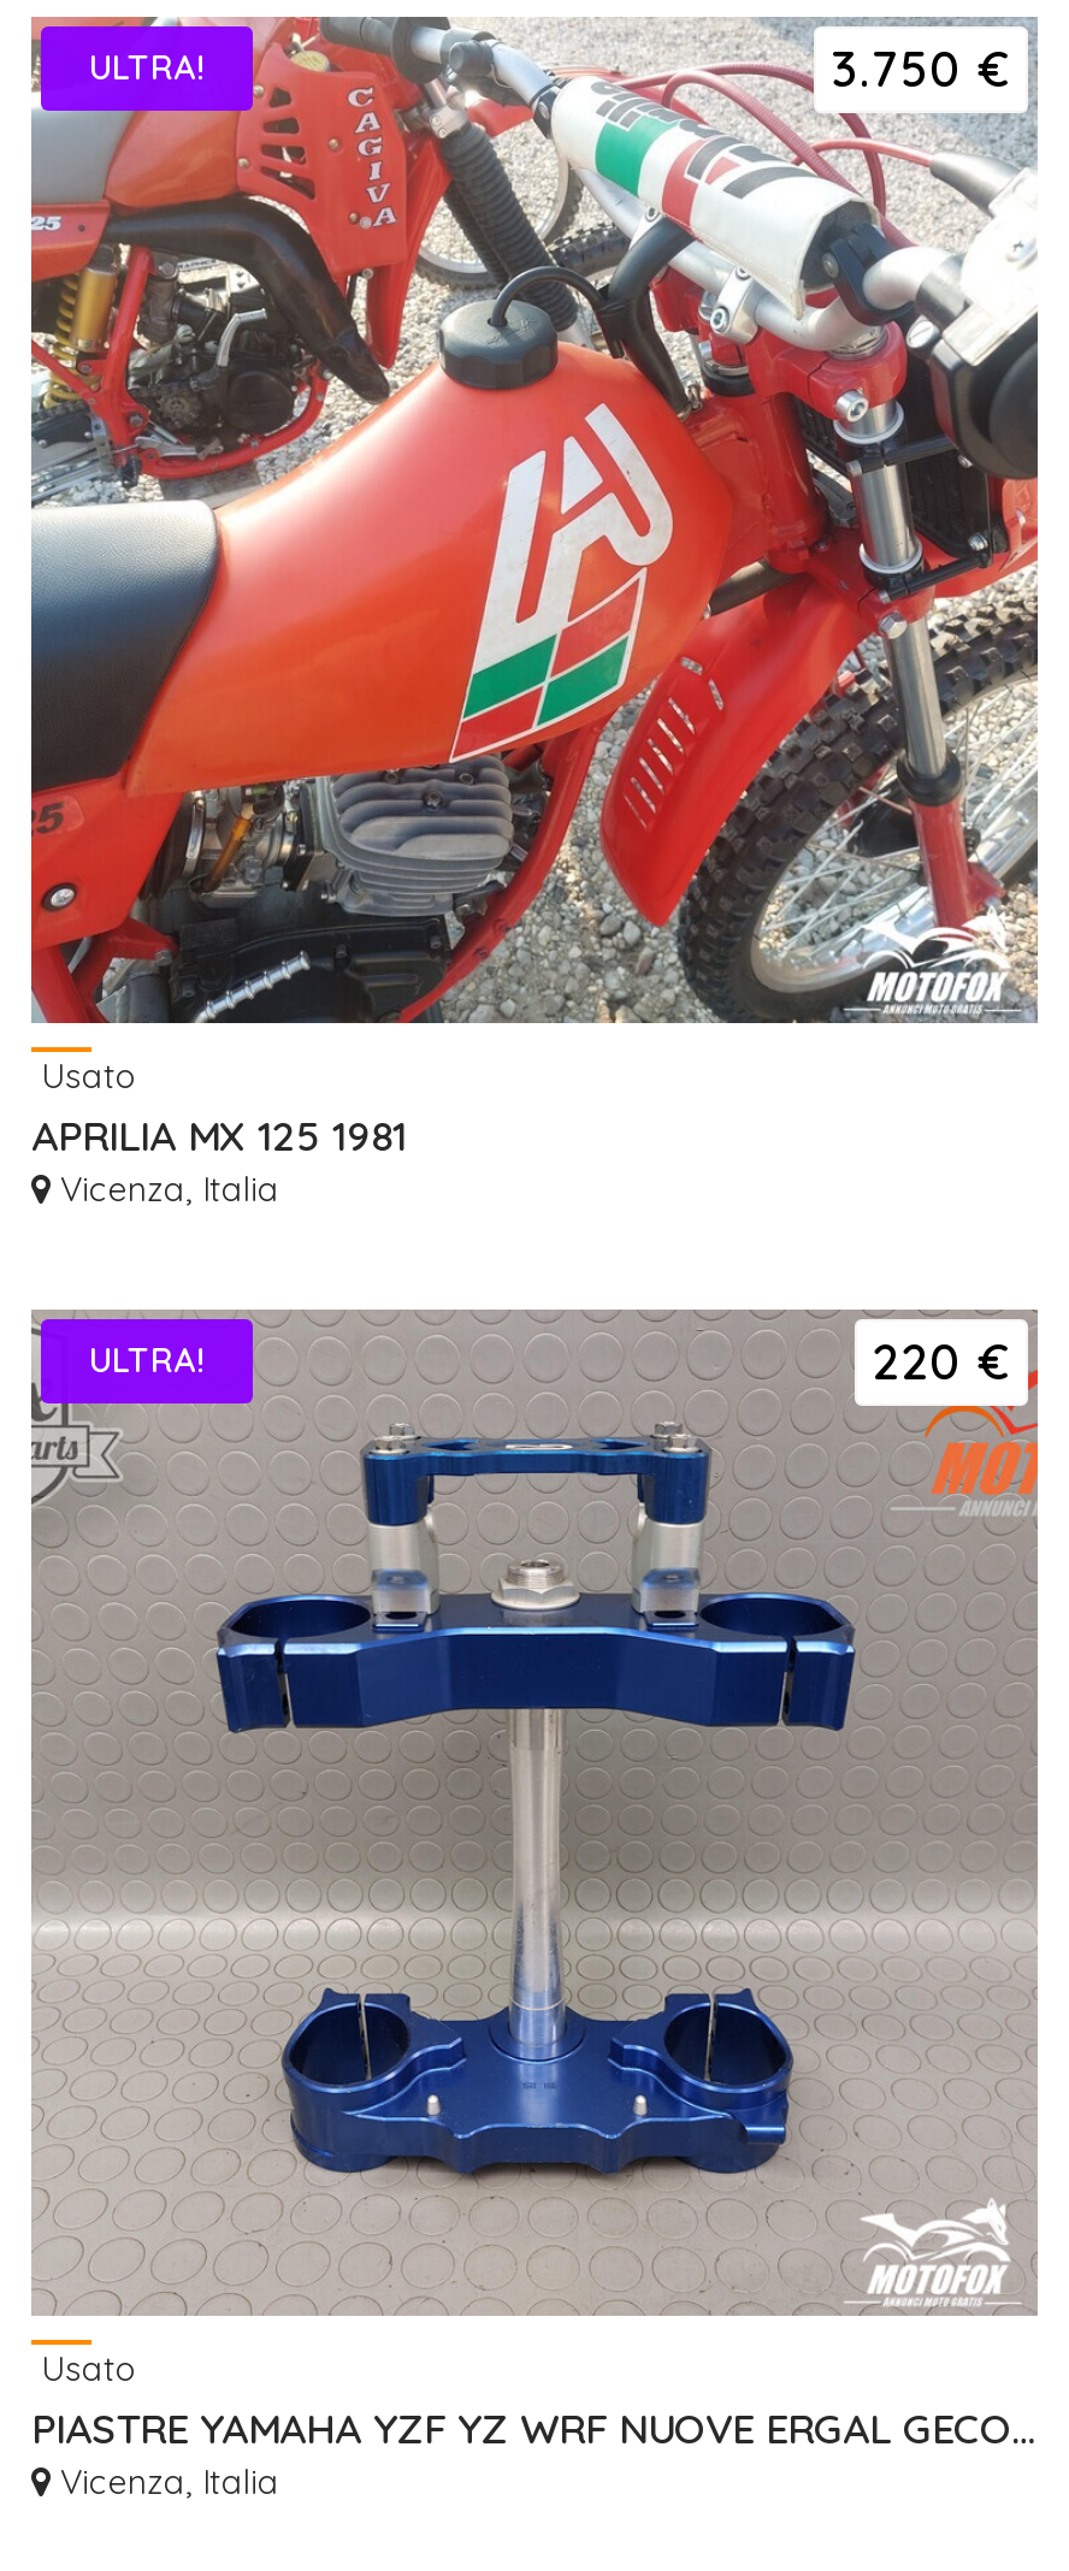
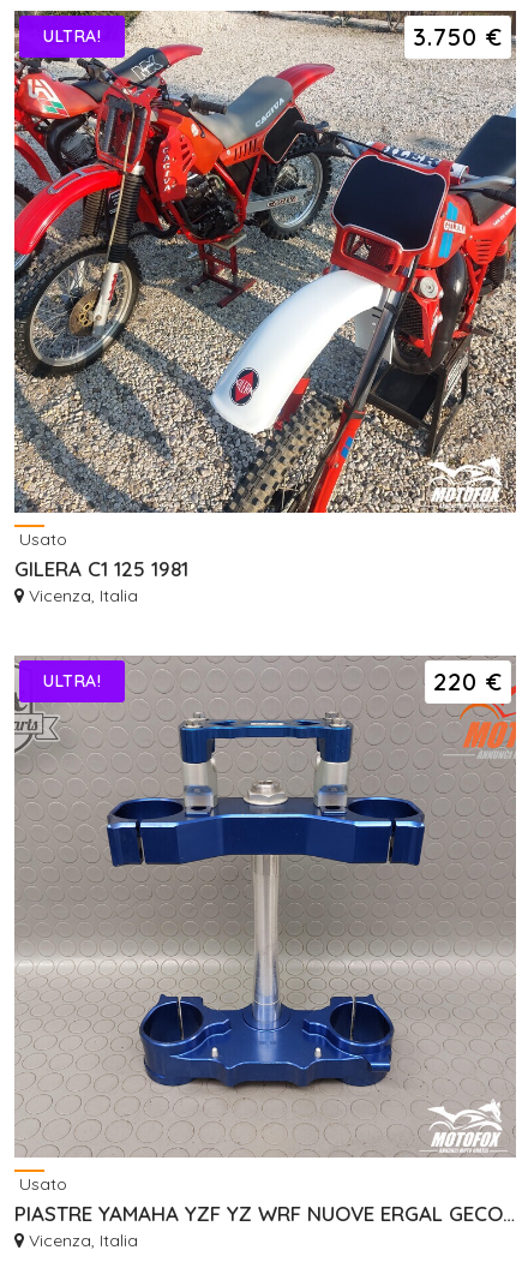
[29,14,1040,1160] [image] | APRILIA MX 125 1981 -> [13,10,517,581] [image] | GILERA C1 125 1981

